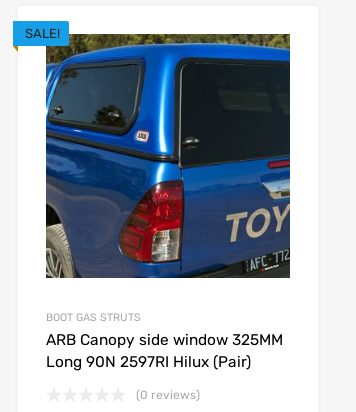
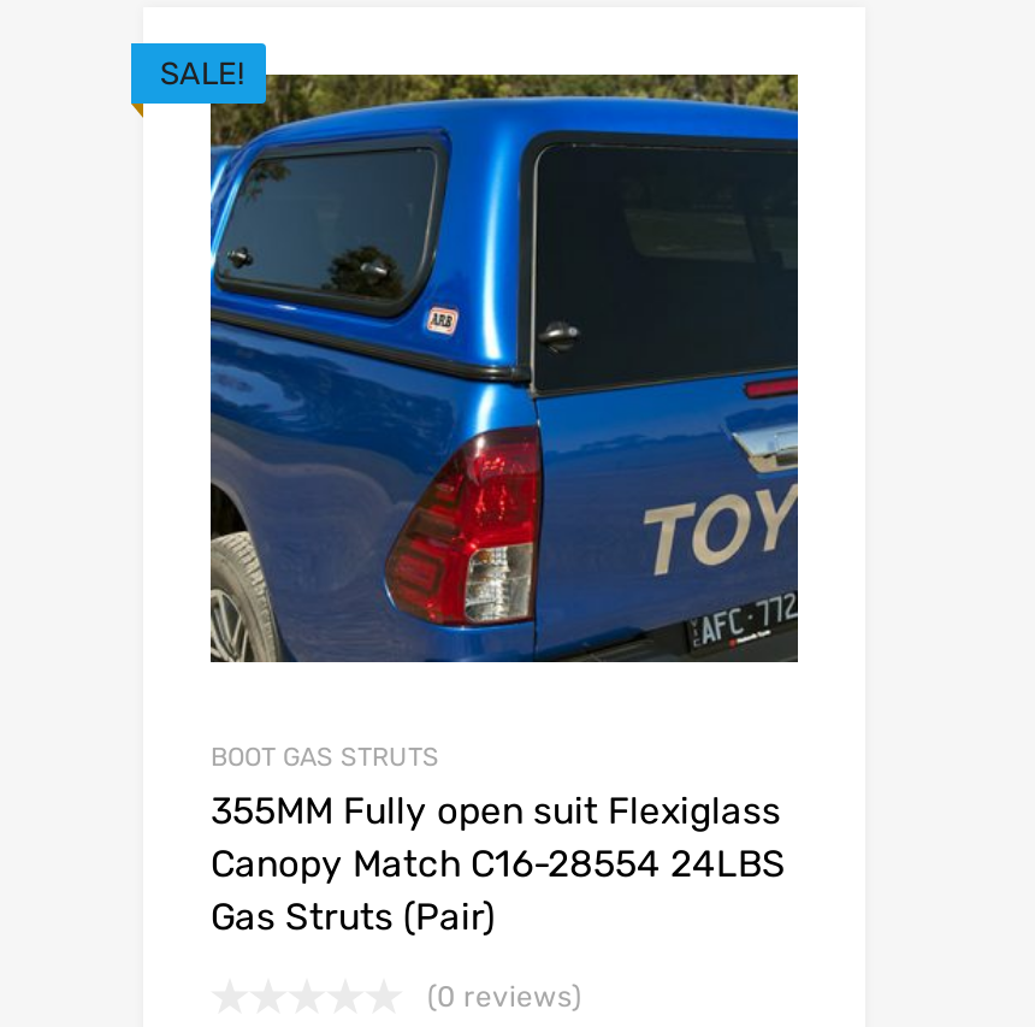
[46,331,283,371] ARB Canopy side window 325MM | Long 90N 2597RI Hilux (Pair) -> [211,791,786,940] 355MM Fully open suit Flexiglass | Canopy Match C16-28554 24LBS | Gas Struts (Pair)

